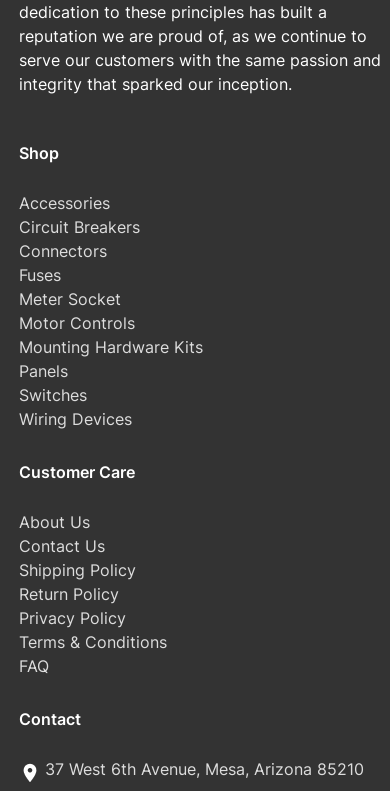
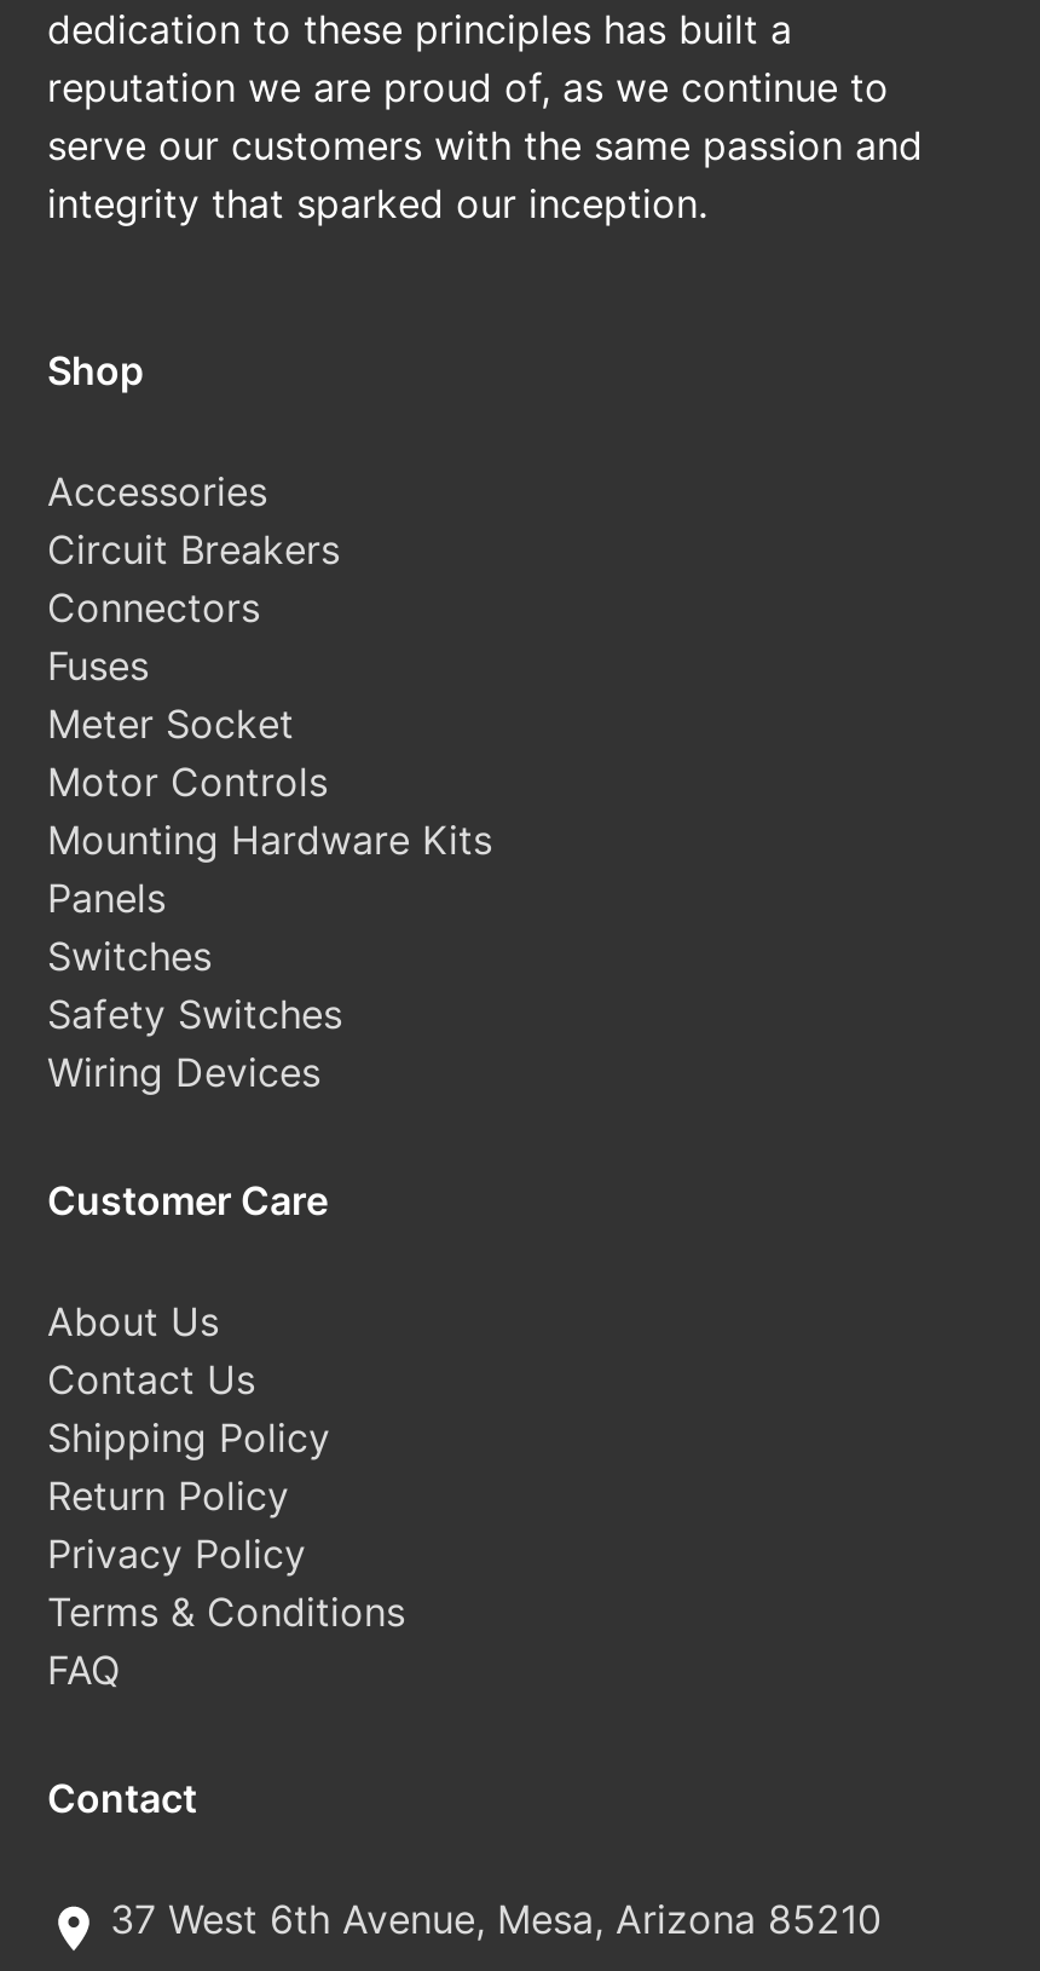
none -> [47,990,342,1038] Safety Switches

